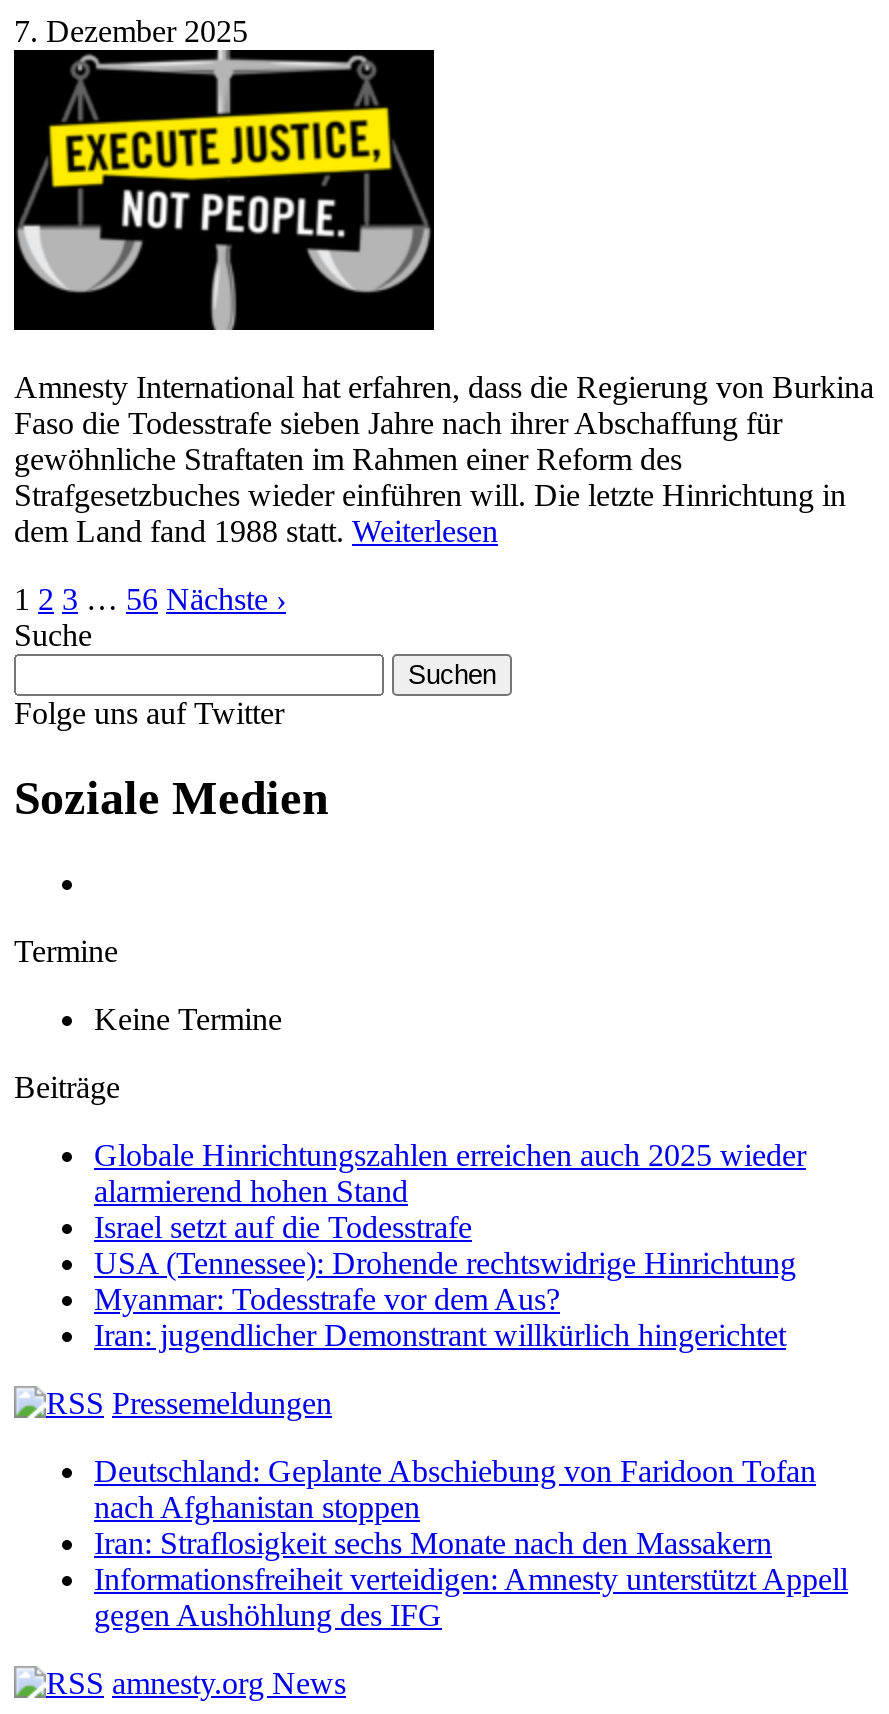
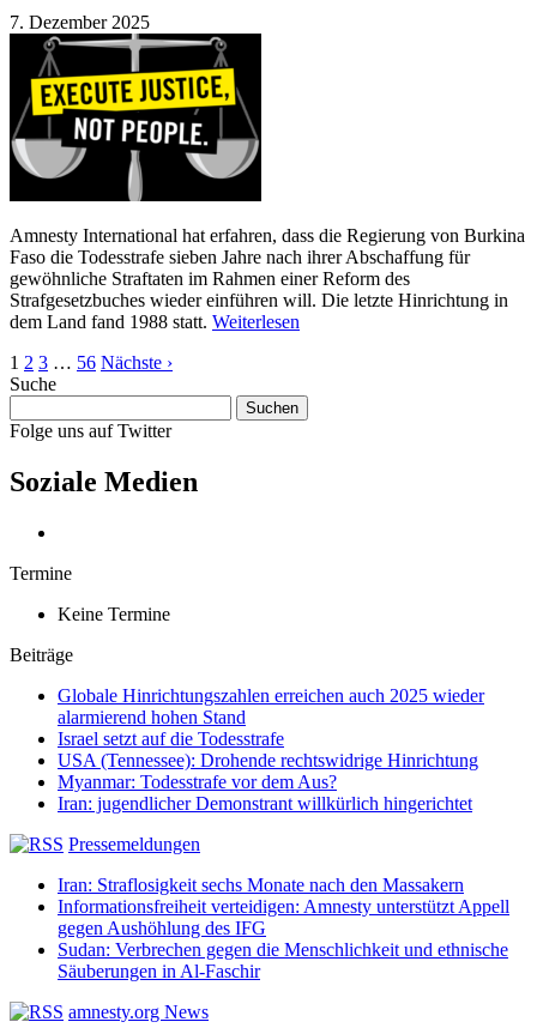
[94,1455,816,1525] Deutschland: Geplante Abschiebung von Faridoon Tofan | nach Afghanistan stoppen -> none
moved [94,1527,848,1633] -> [58,875,509,939]: Iran: Straflosigkeit sechs Monate nach den Massakern | Informationsfreiheit verteidigen: Amnesty unterstützt Appell | gegen Aushöhlung des IFG
none -> [58,940,508,982] Sudan: Verbrechen gegen die Menschlichkeit und ethnische | Säuberungen in Al-Faschir

